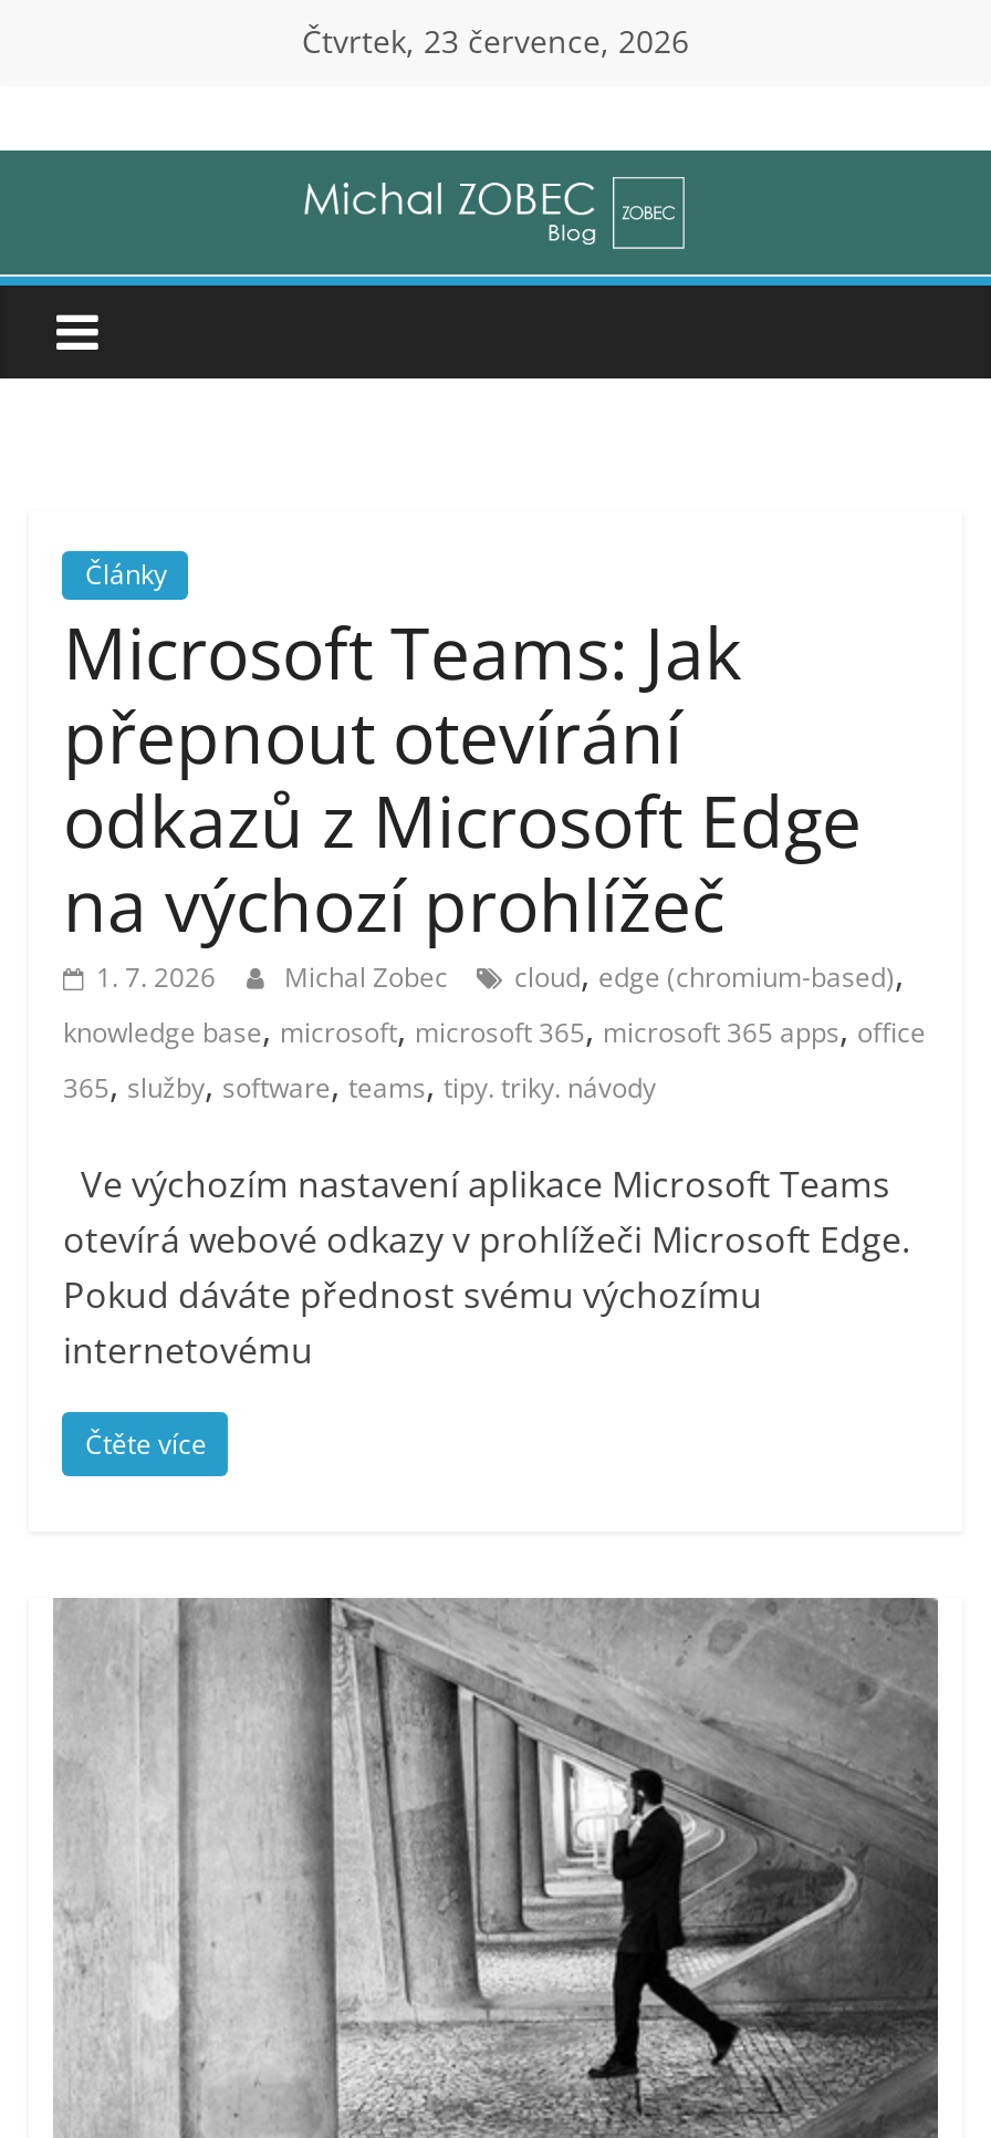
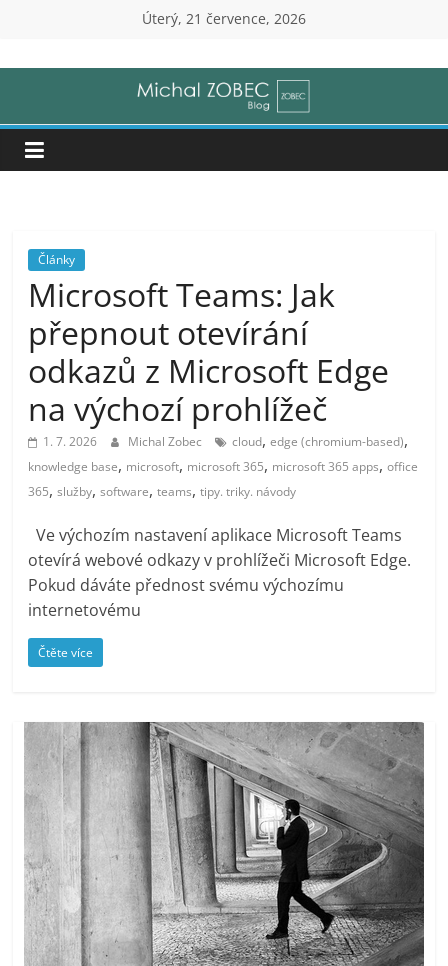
[302,20,689,62] Čtvrtek, 23 července, 2026 -> [142,9,306,28] Úterý, 21 července, 2026

